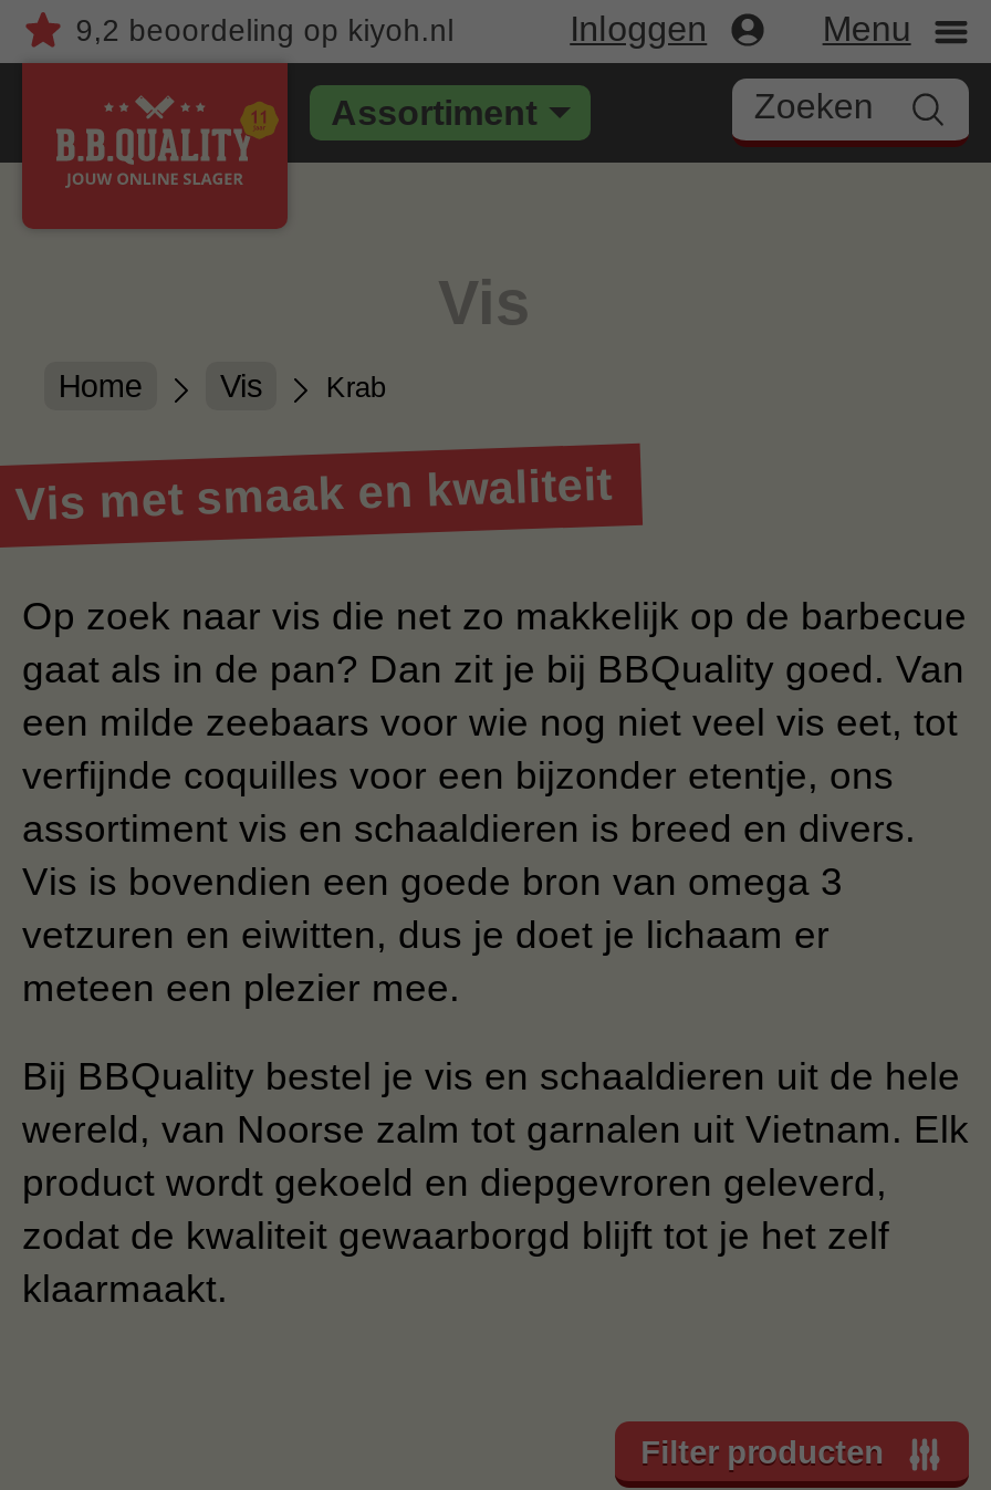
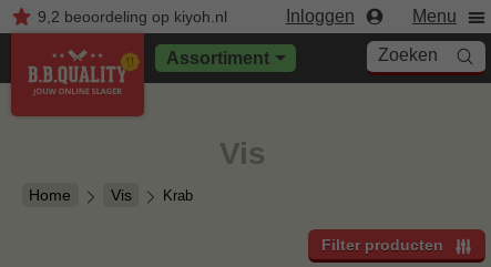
[14,459,969,1311] Vis met smaak en kwaliteit | Op zoek naar vis die net zo makkelijk op de barbecue | gaat als in de pan? Dan zit je bij BBQuality goed. Van | een milde zeebaars voor wie nog niet veel vis eet, tot | verfijnde coquilles voor een bijzonder etentje, ons | assortiment vis en schaaldieren is breed en divers. | Vis is bovendien een goede bron van omega 3 | vetzuren en eiwitten, dus je doet je lichaam er | meteen een plezier mee. | Bij BBQuality bestel je vis en schaaldieren uit de hele | wereld, van Noorse zalm tot garnalen uit Vietnam. Elk | product wordt gekoeld en diepgevroren geleverd, | zodat de kwaliteit gewaarborgd blijft tot je het zelf | klaarmaakt. -> none

